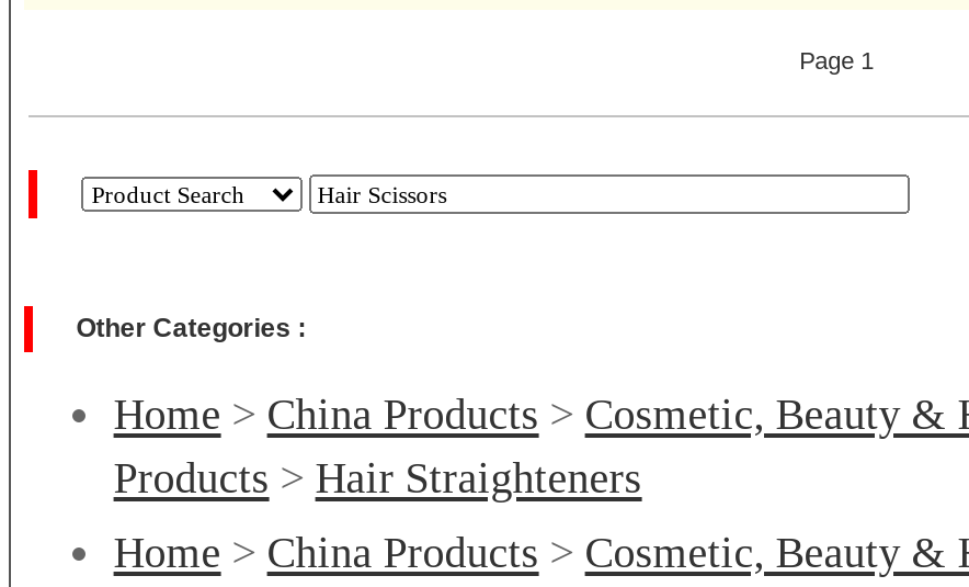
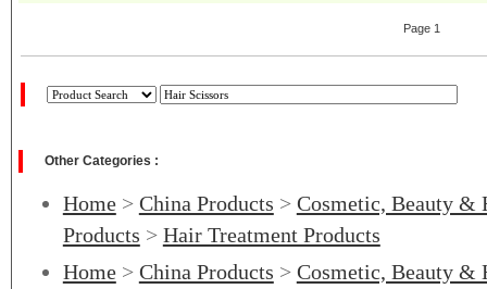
[114,453,642,501] Products > Hair Straighteners -> [63,223,380,247] Products > Hair Treatment Products

